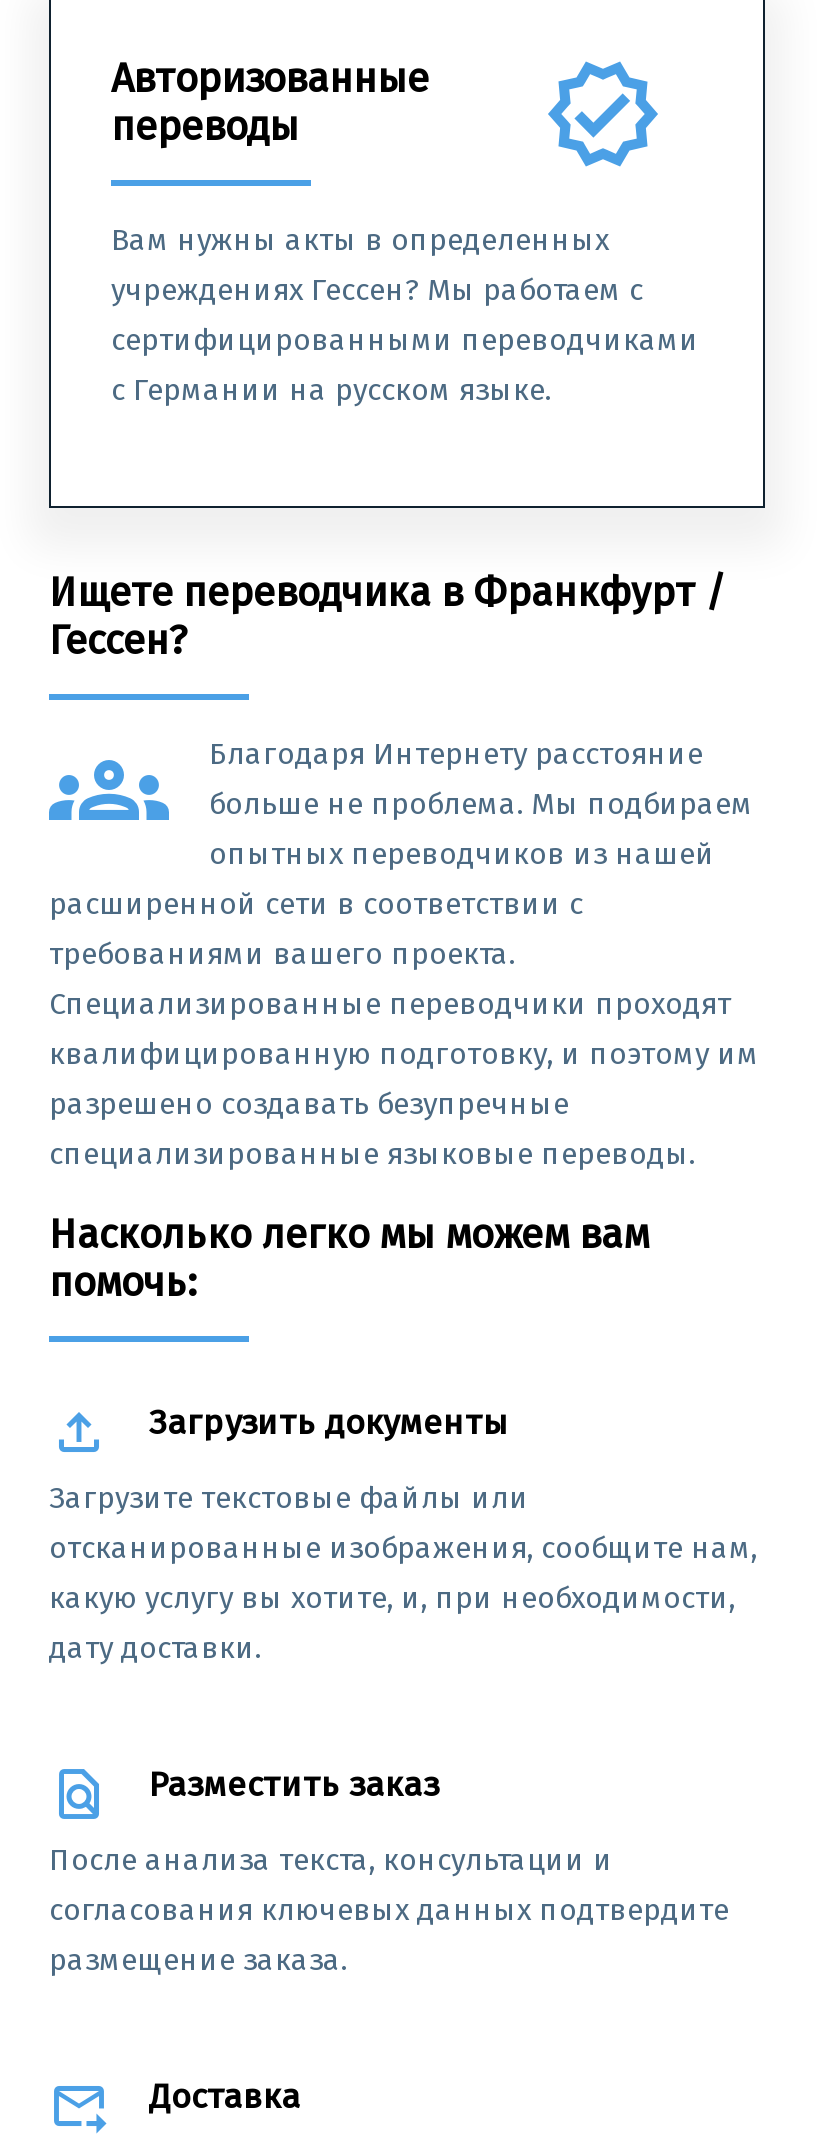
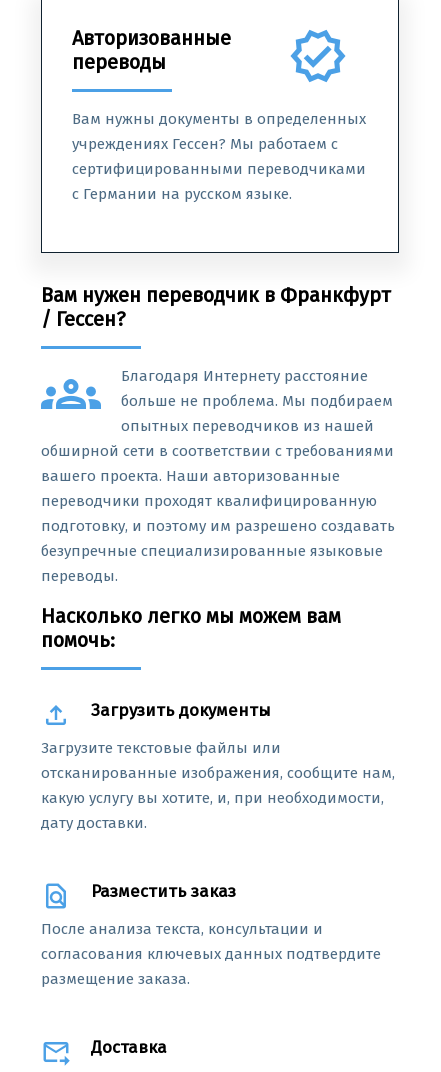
[111,222,609,258] Вам нужны акты в определенных -> [72,110,366,128] Вам нужны документы в определенных
[49,568,725,664] Ищете переводчика в Франкфурт / | Гессен? -> [41,283,391,331] Вам нужен переводчик в Франкфурт | / Гессен?
[49,886,759,1172] расширенной сети в соответствии с | требованиями вашего проекта. | Специализированные переводчики проходят | квалифицированную подготовку, и поэтому им | разрешено создавать безупречные | специализированные языковые переводы. -> [41,442,395,585] обширной сети в соответствии с требованиями | вашего проекта. Наши авторизованные | переводчики проходят квалифицированную | подготовку, и поэтому им разрешено создавать | безупречные специализированные языковые | переводы.

